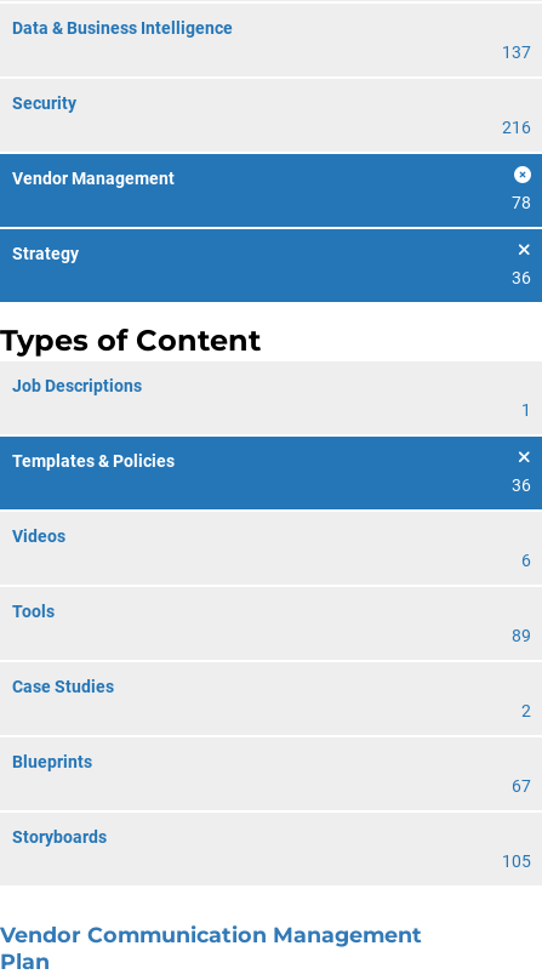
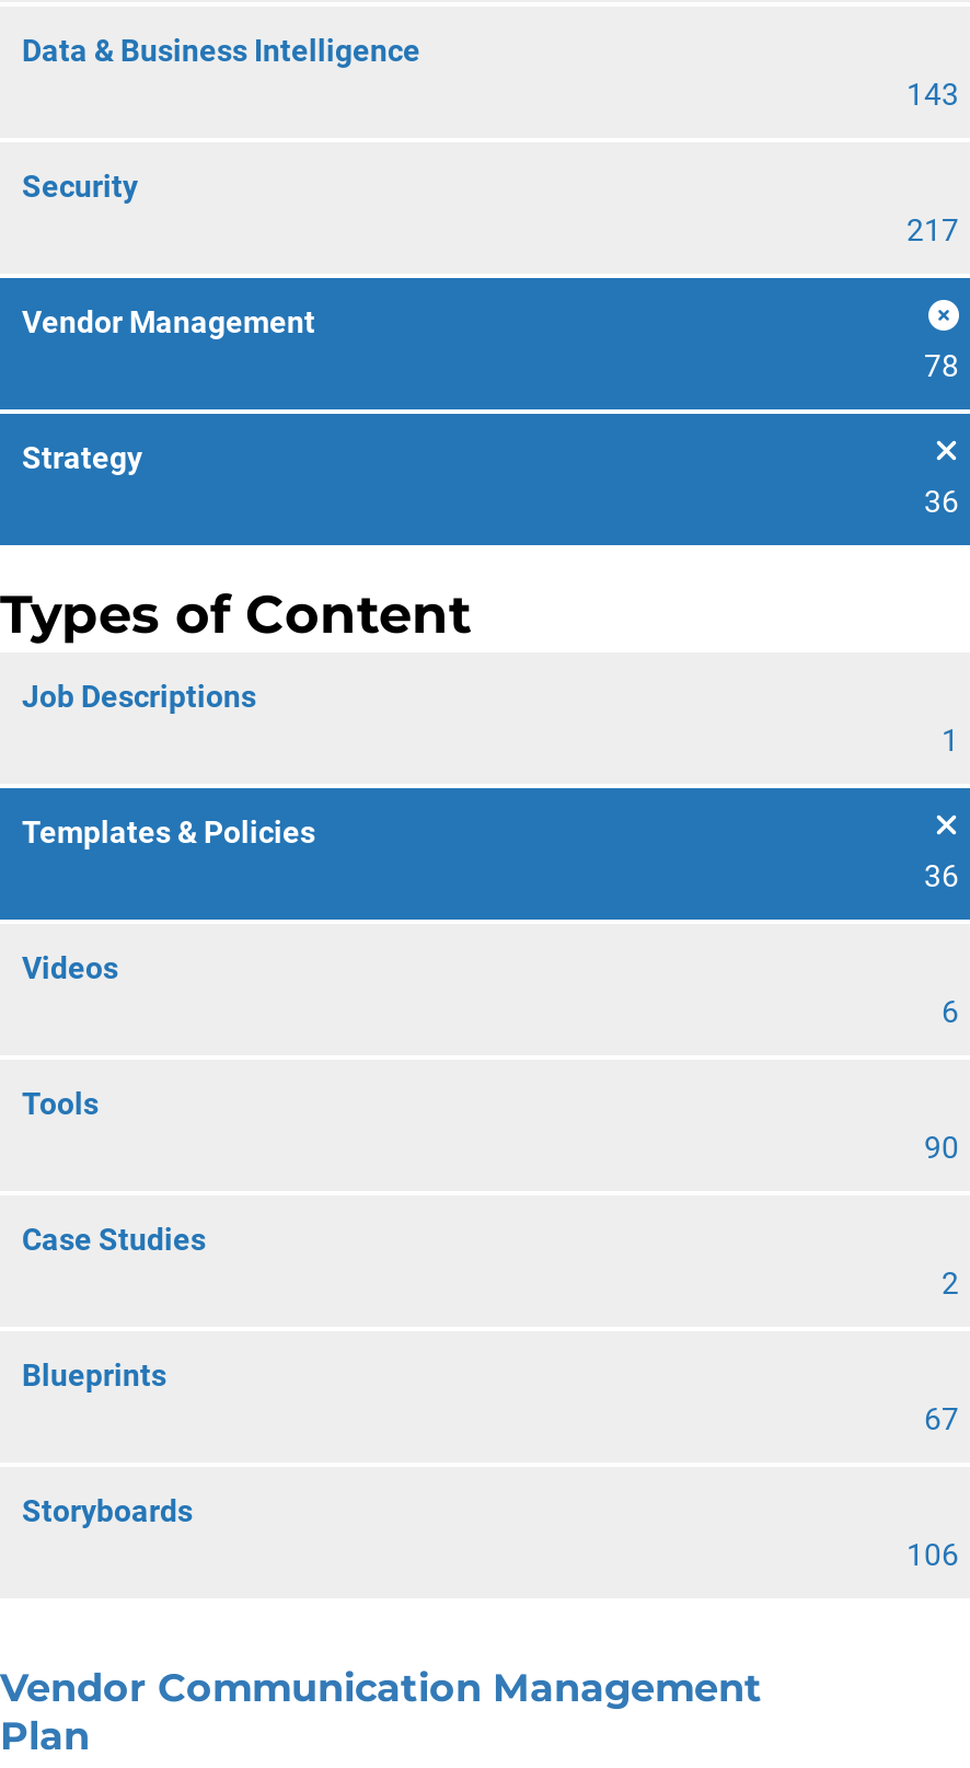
[502,42,531,62] 137 -> [907,77,959,112] 143
[502,118,531,137] 216 -> [907,212,959,247] 217
[512,626,531,645] 89 -> [924,1130,959,1165] 90
[502,851,531,871] 105 -> [907,1537,959,1572] 106

